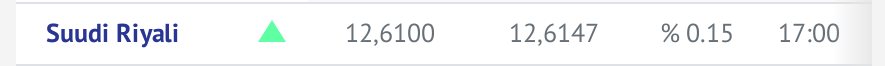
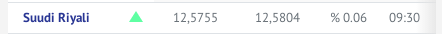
[345,16,435,50] 12,6100 -> [172,9,217,26] 12,5755
[509,16,599,50] 12,6147 -> [254,9,299,26] 12,5804
[660,16,734,50] % 0.15 -> [330,9,367,26] % 0.06
[778,16,840,50] 17:00 -> [389,9,420,26] 09:30

